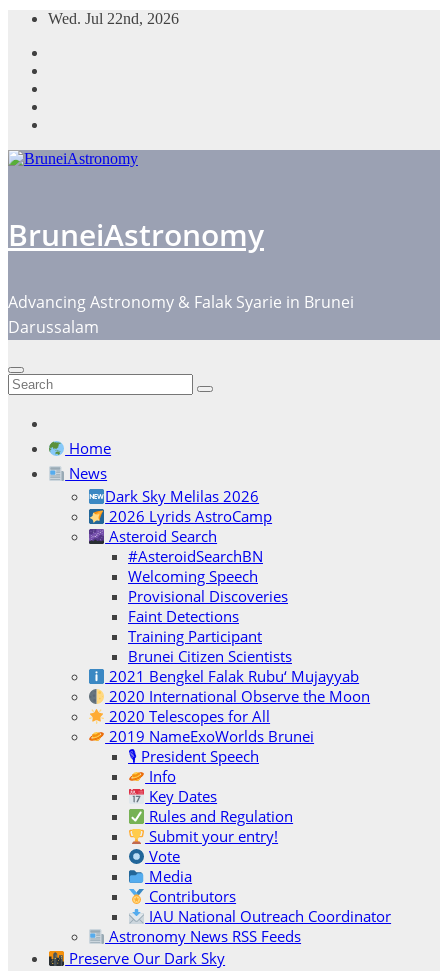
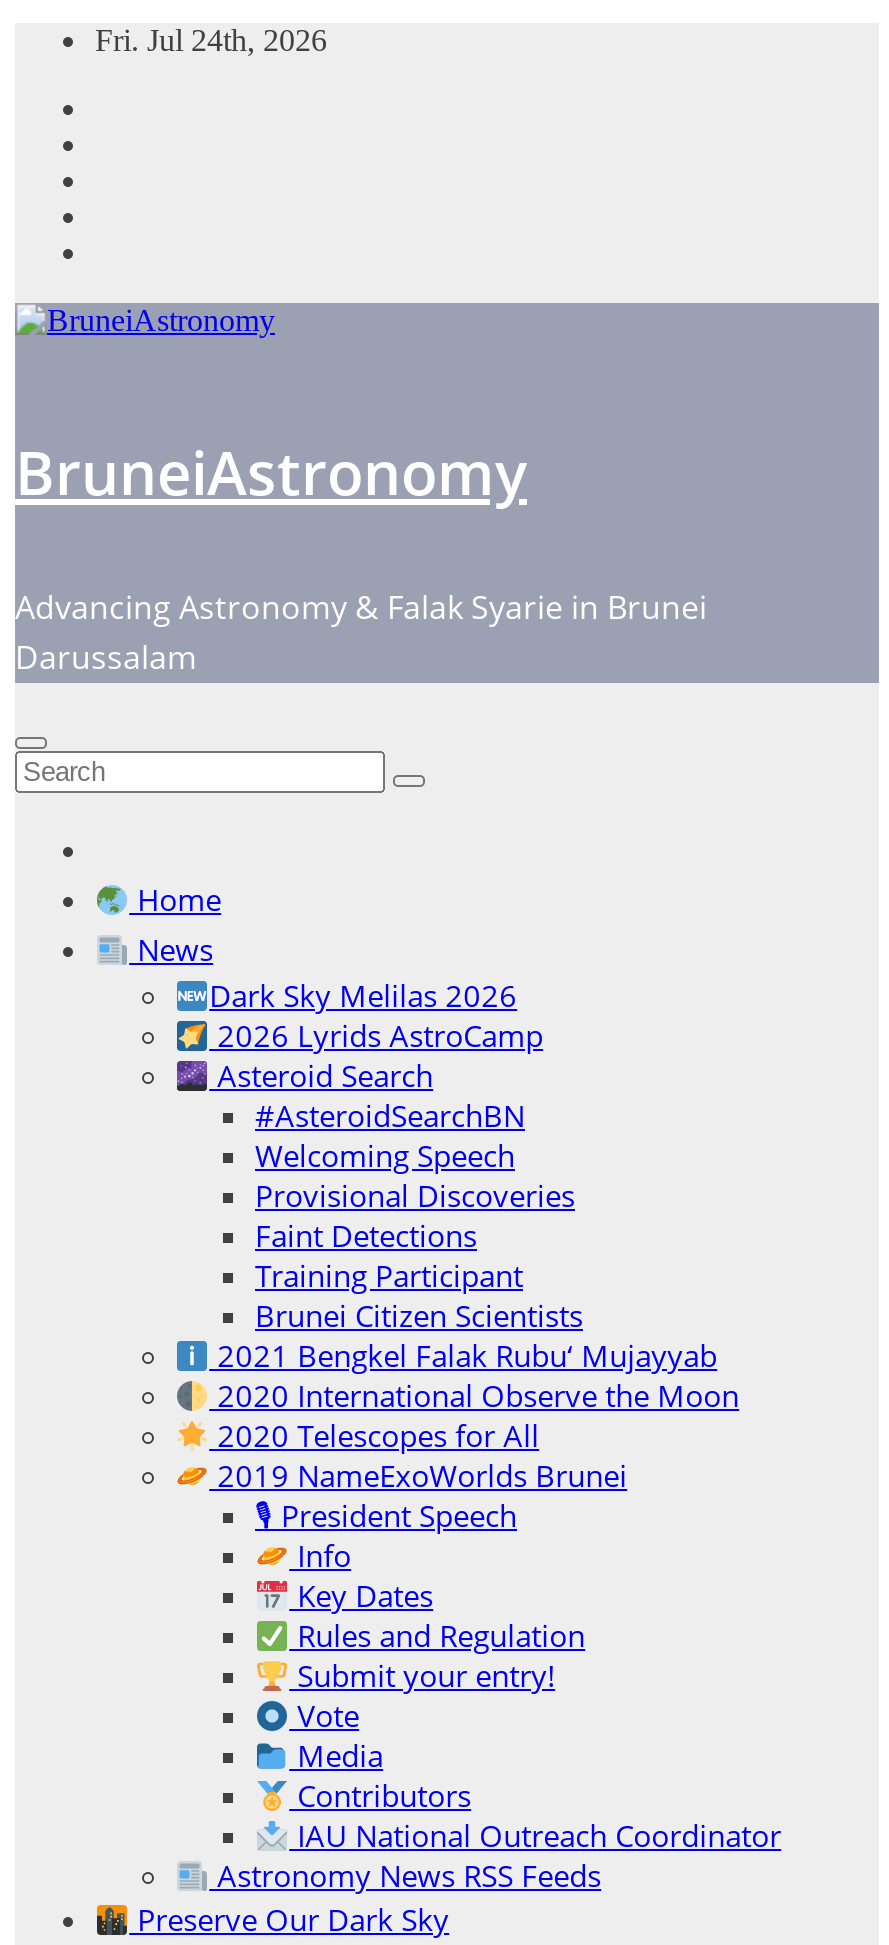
[48,10,179,27] Wed. Jul 22nd, 2026 -> [95,23,327,57] Fri. Jul 24th, 2026

